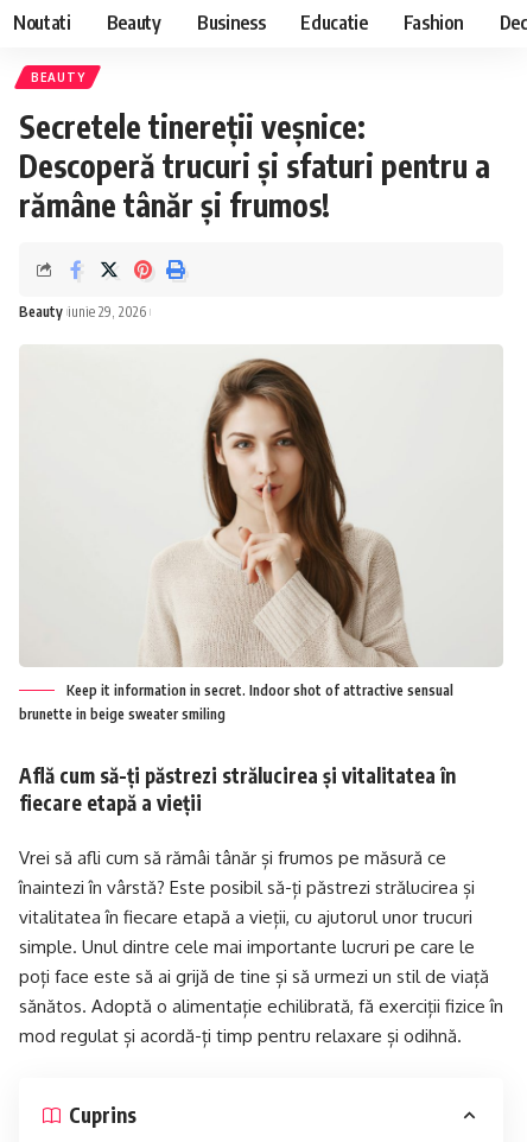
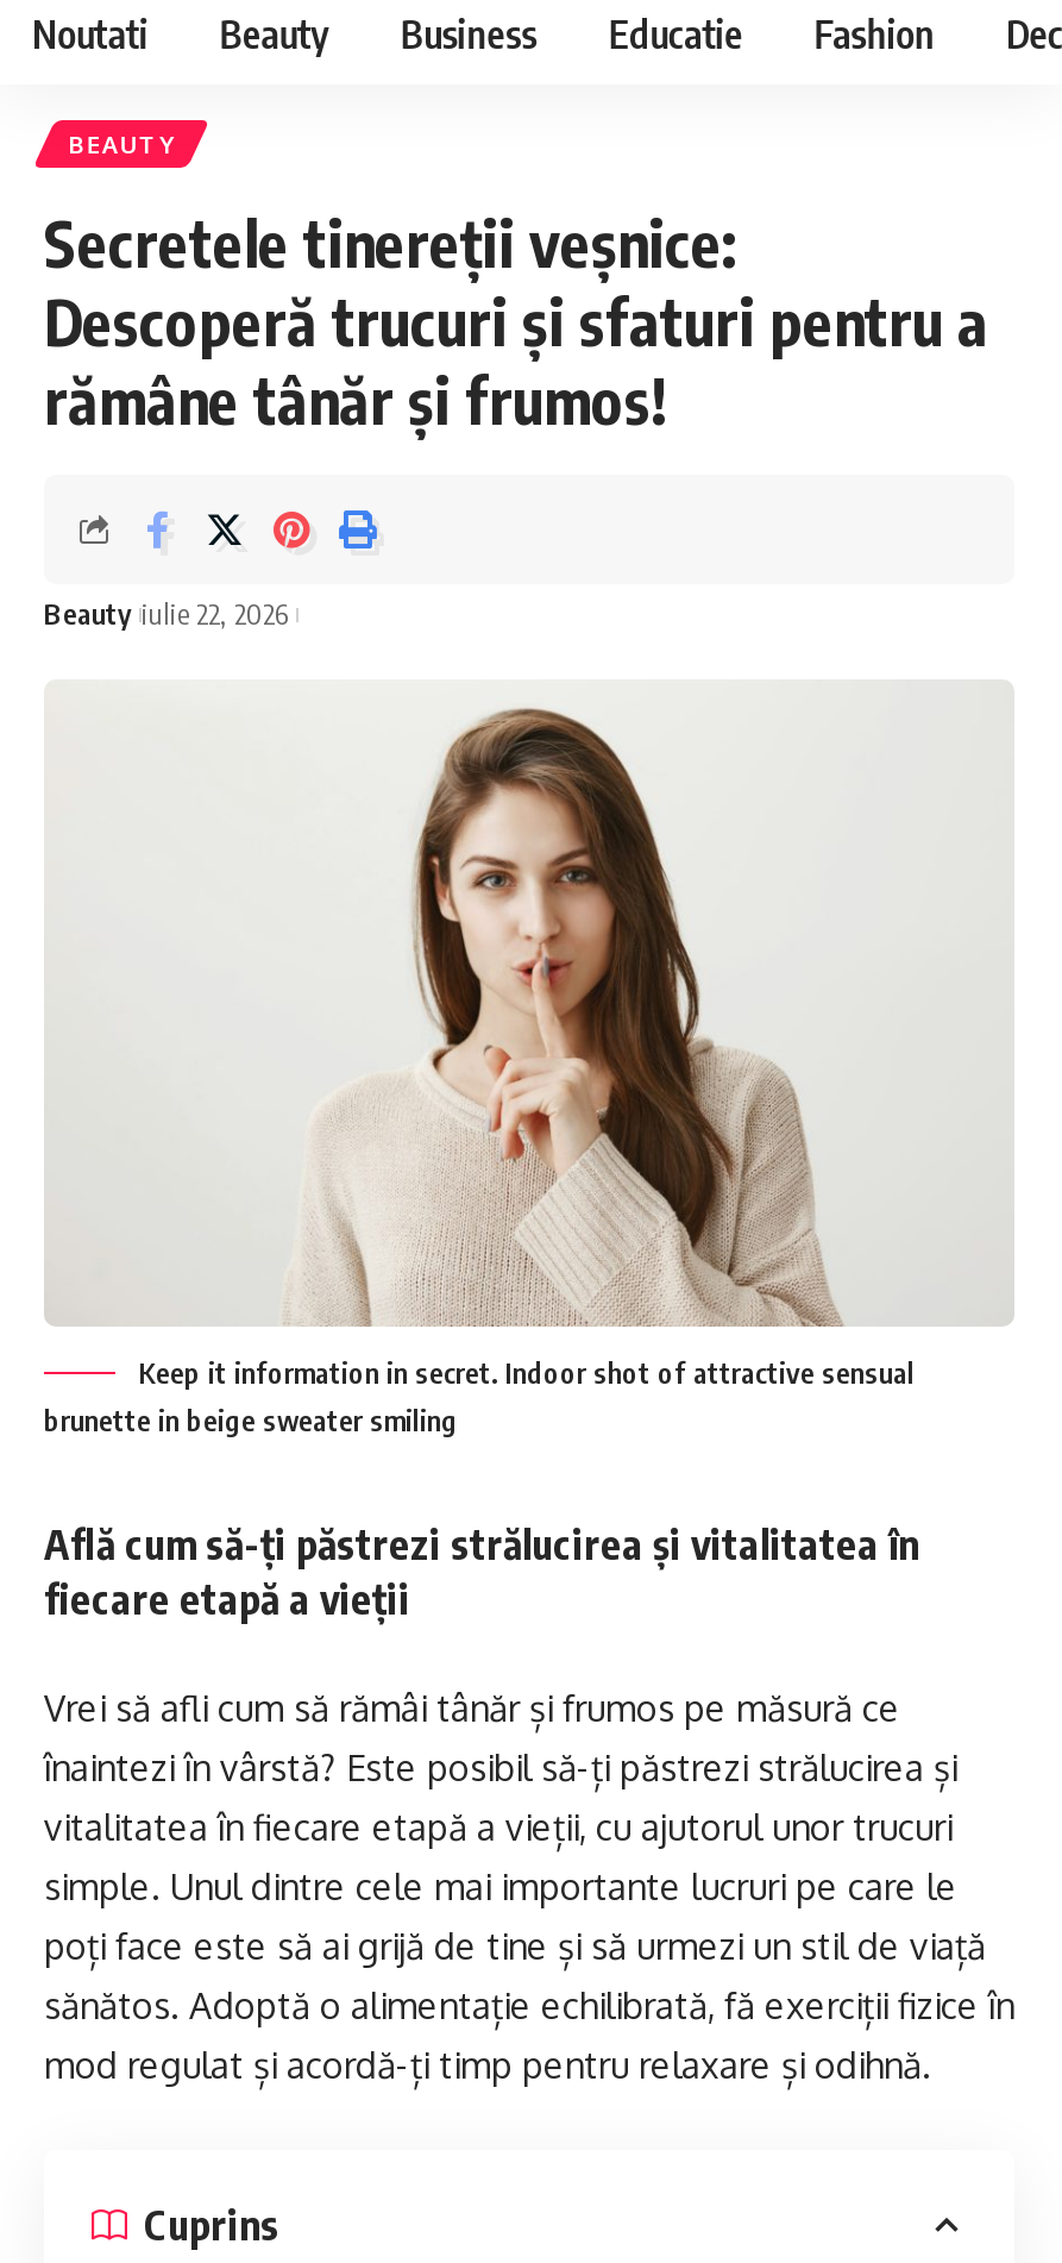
[19,302,146,320] Beauty iunie 29, 2026 -> [44,595,289,631] Beauty iulie 22, 2026

